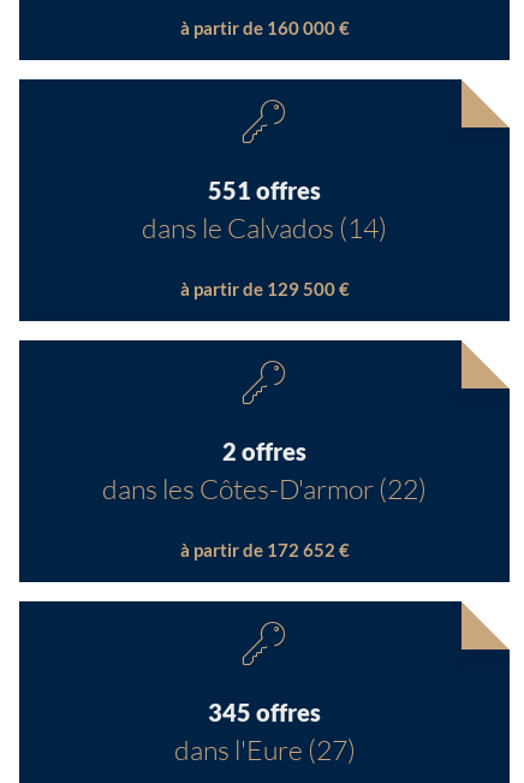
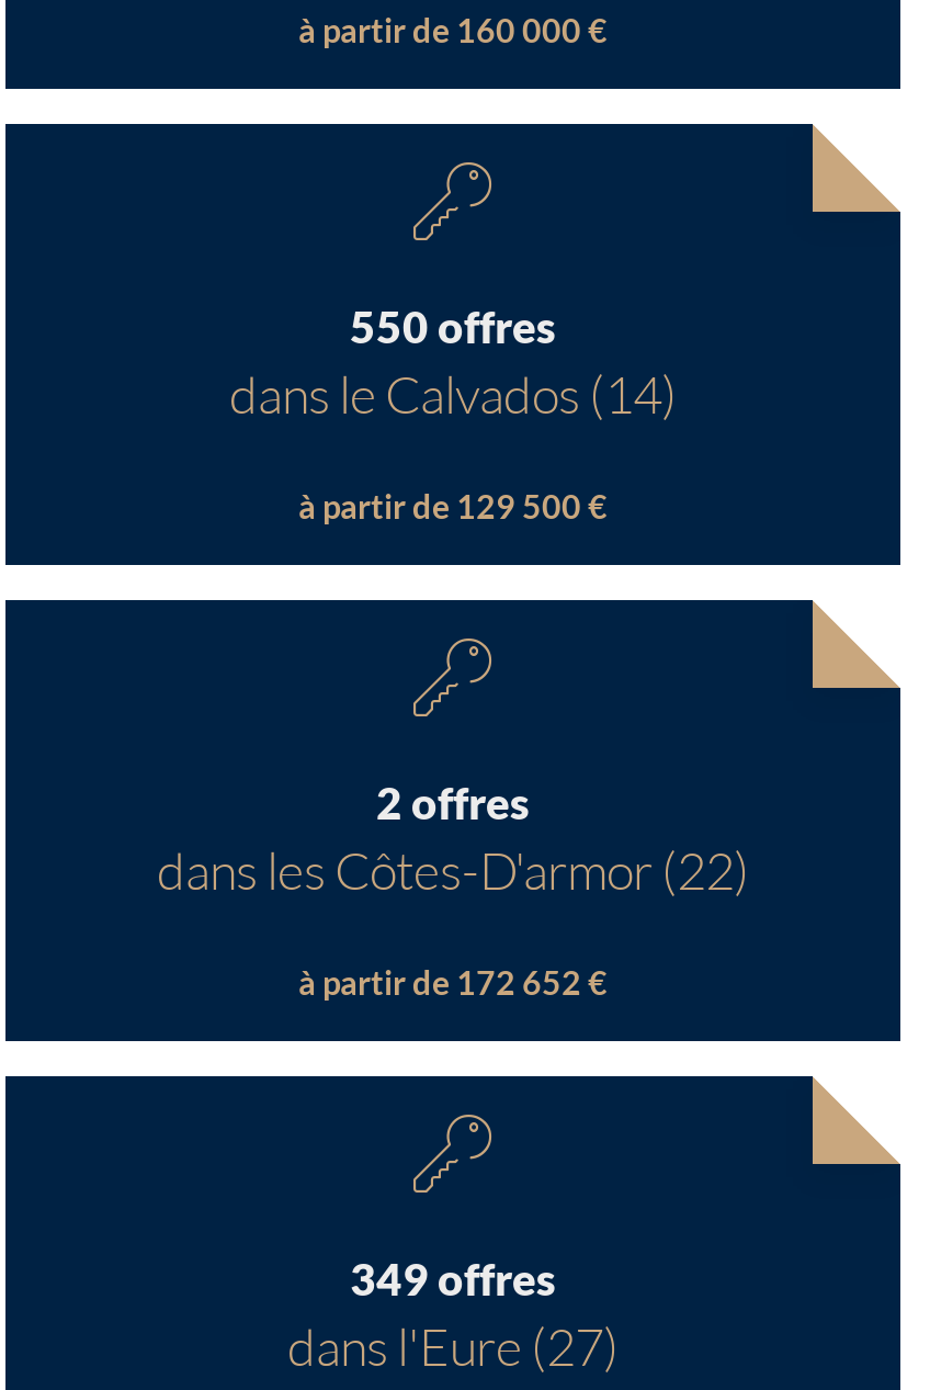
[208,175,321,204] 551 offres -> [350,298,556,351] 550 offres
[208,697,321,726] 345 offres -> [350,1251,556,1303] 349 offres

